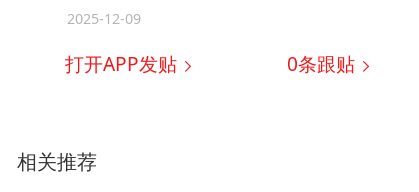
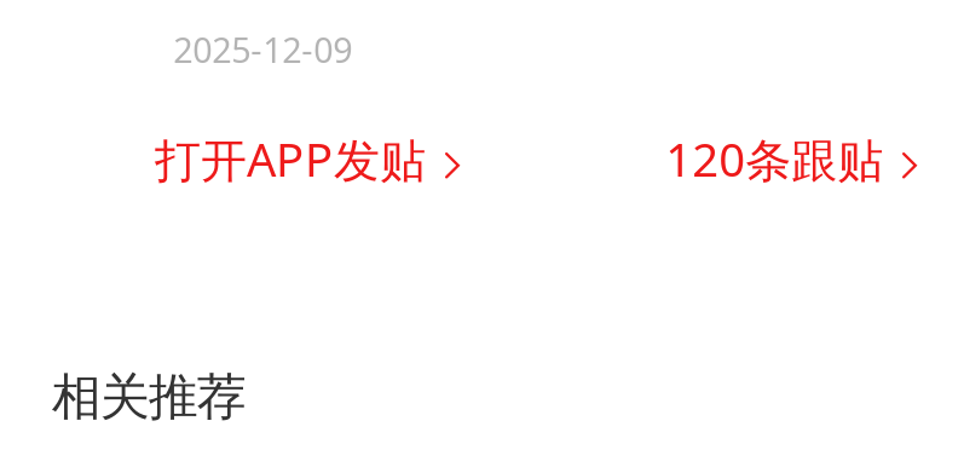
[287,51,360,77] 0条跟贴 -> [665,129,895,192] 120条跟贴

